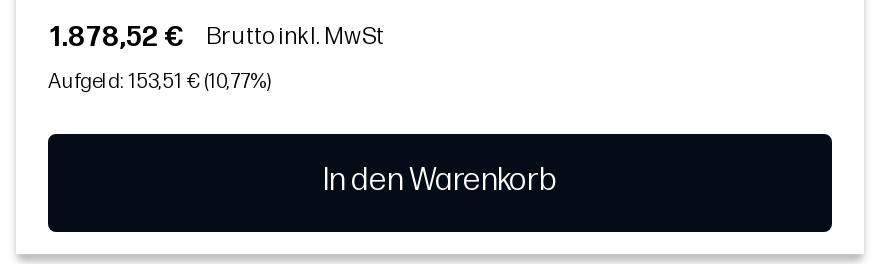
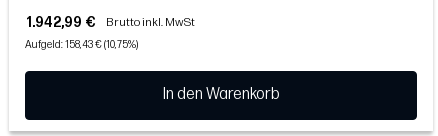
[50,20,384,54] 1.878,52 € Brutto inkl. MwSt -> [26,14,195,31] 1.942,99 € Brutto inkl. MwSt
[48,70,270,94] Aufgeld: 153,51 € (10,77%) -> [25,39,138,51] Aufgeld: 158,43 € (10,75%)

